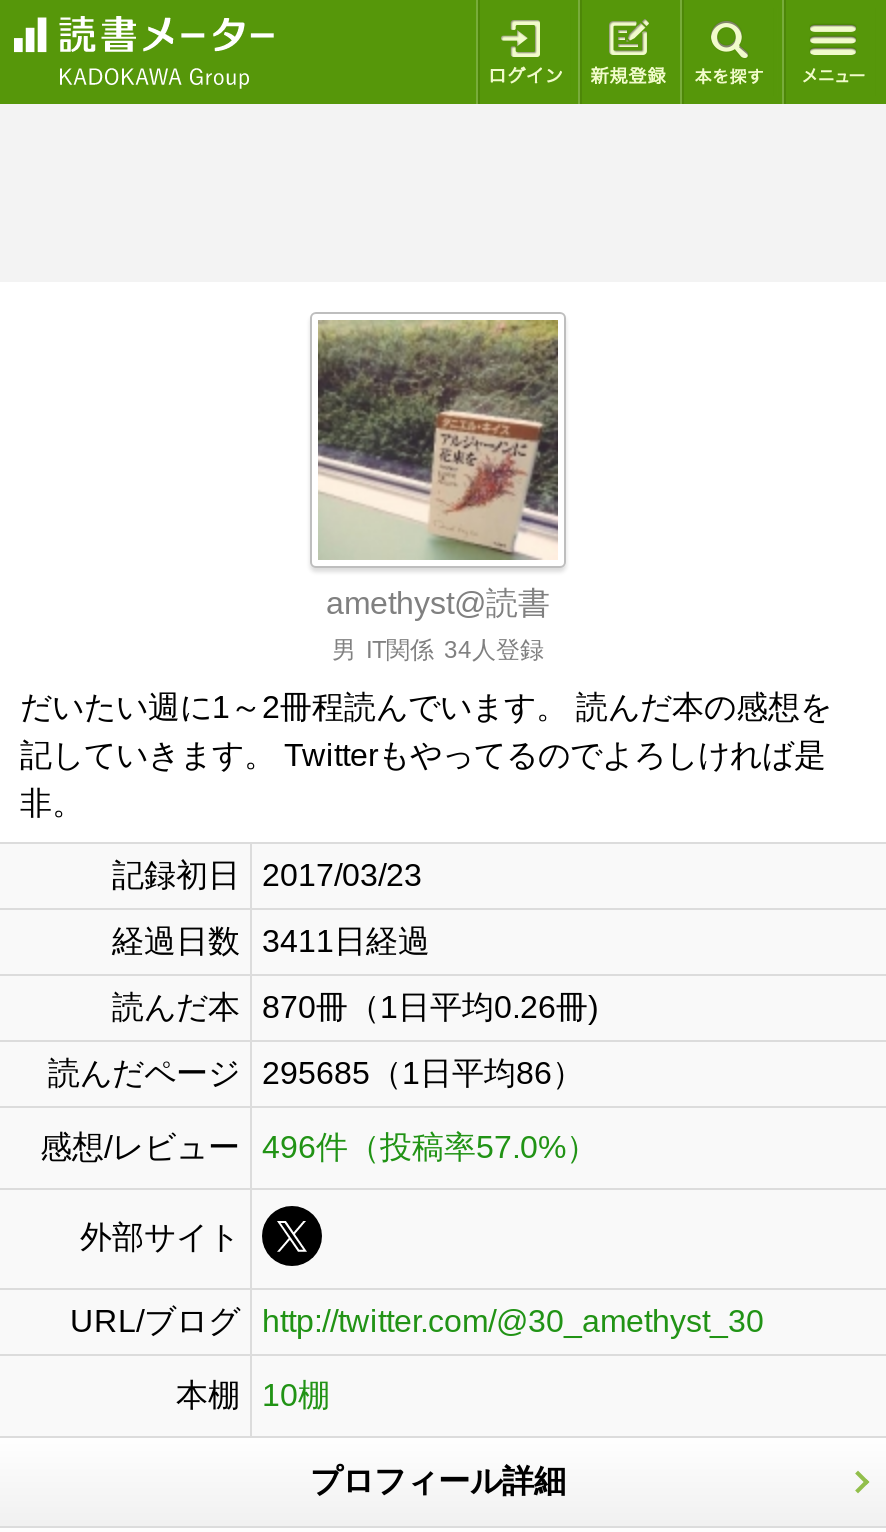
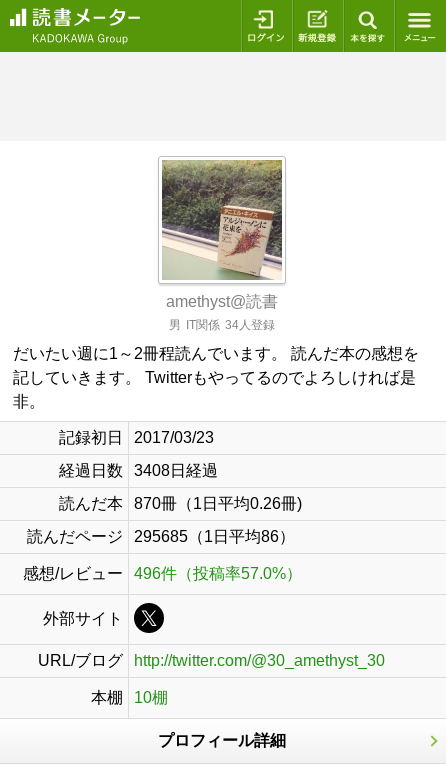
[112,924,430,958] 経過日数 3411日経過 -> [59,462,218,479] 経過日数 3408日経過

